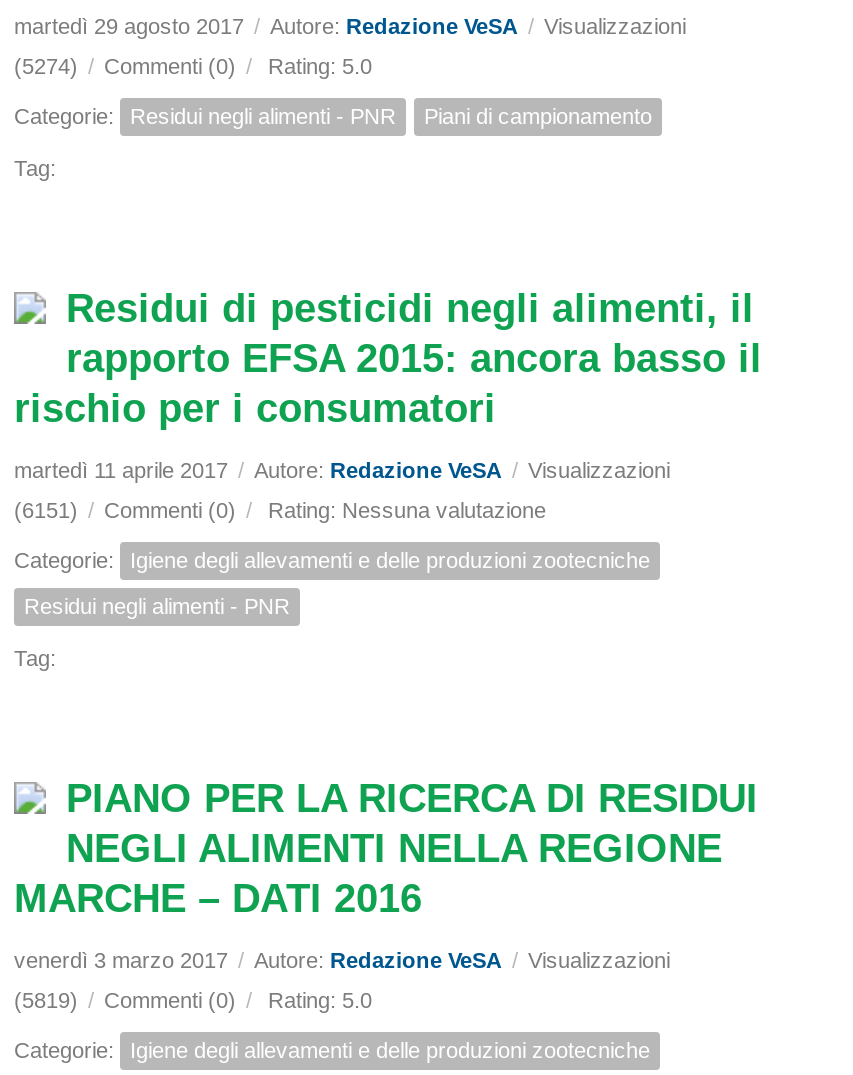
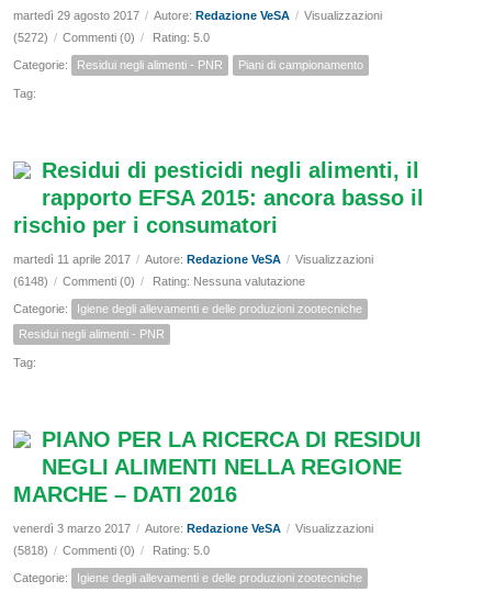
[14,54,378,78] (5274) / Commenti (0) / Rating: 5.0 -> [13,31,213,44] (5272) / Commenti (0) / Rating: 5.0
[14,498,552,522] (6151) / Commenti (0) / Rating: Nessuna valutazione -> [13,275,308,288] (6148) / Commenti (0) / Rating: Nessuna valutazione
[14,988,378,1012] (5819) / Commenti (0) / Rating: 5.0 -> [13,544,213,557] (5818) / Commenti (0) / Rating: 5.0

